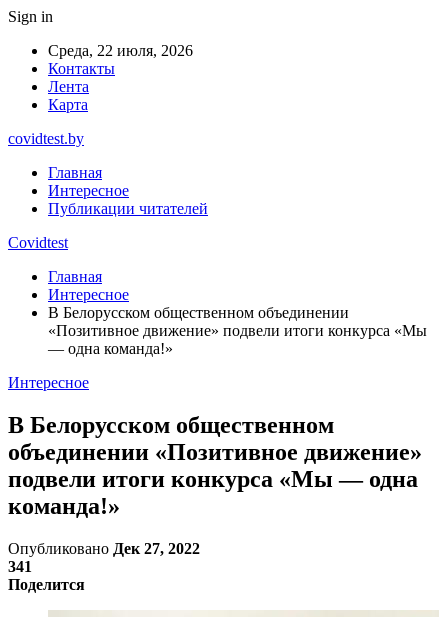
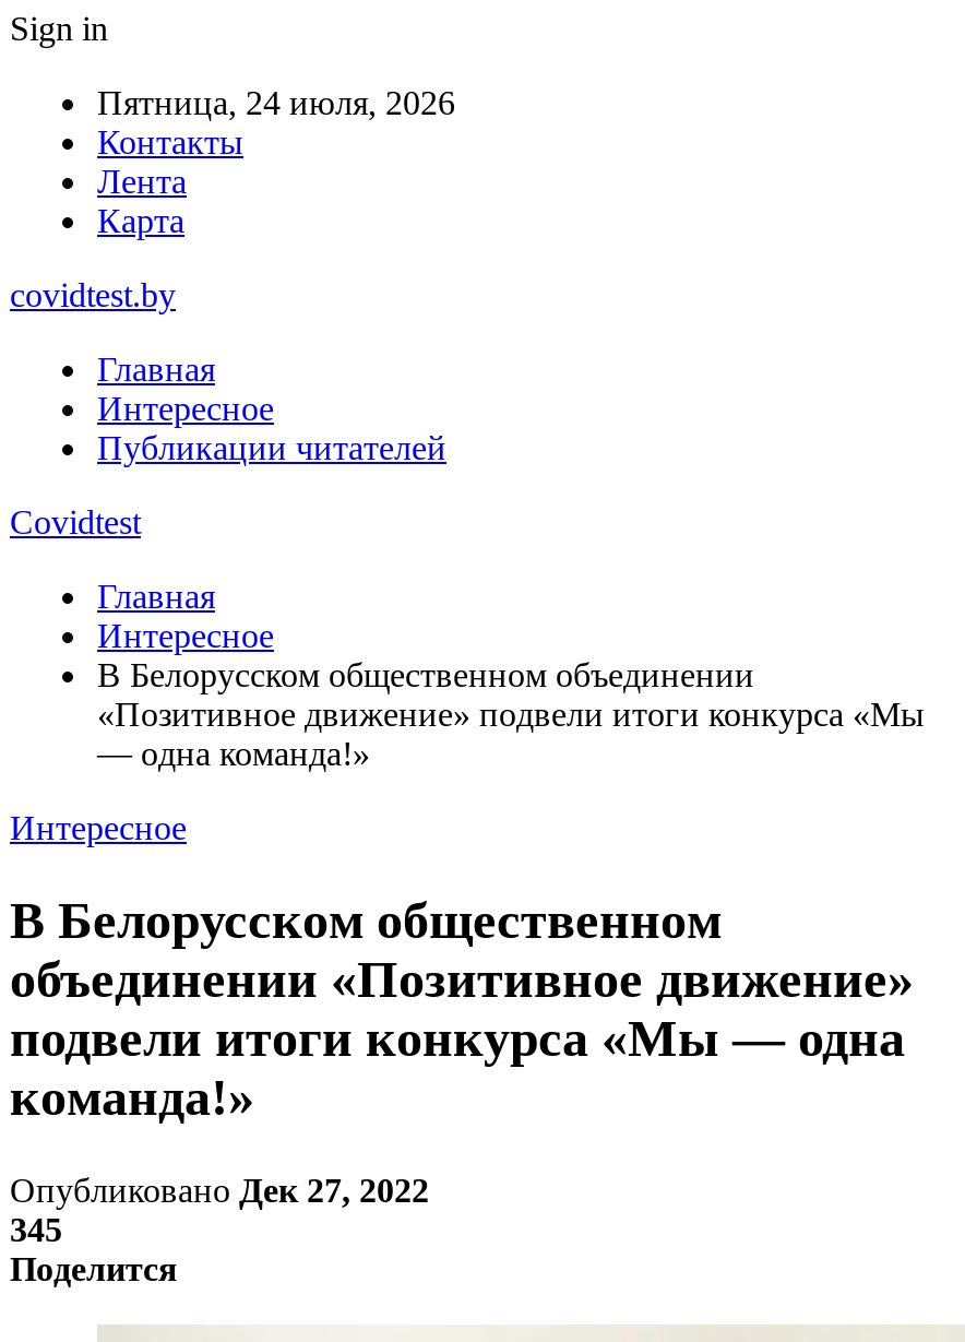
[48,42,193,59] Среда, 22 июля, 2026 -> [97,84,455,121] Пятница, 24 июля, 2026
[8,558,32,575] 341 -> [10,1211,62,1248] 345

